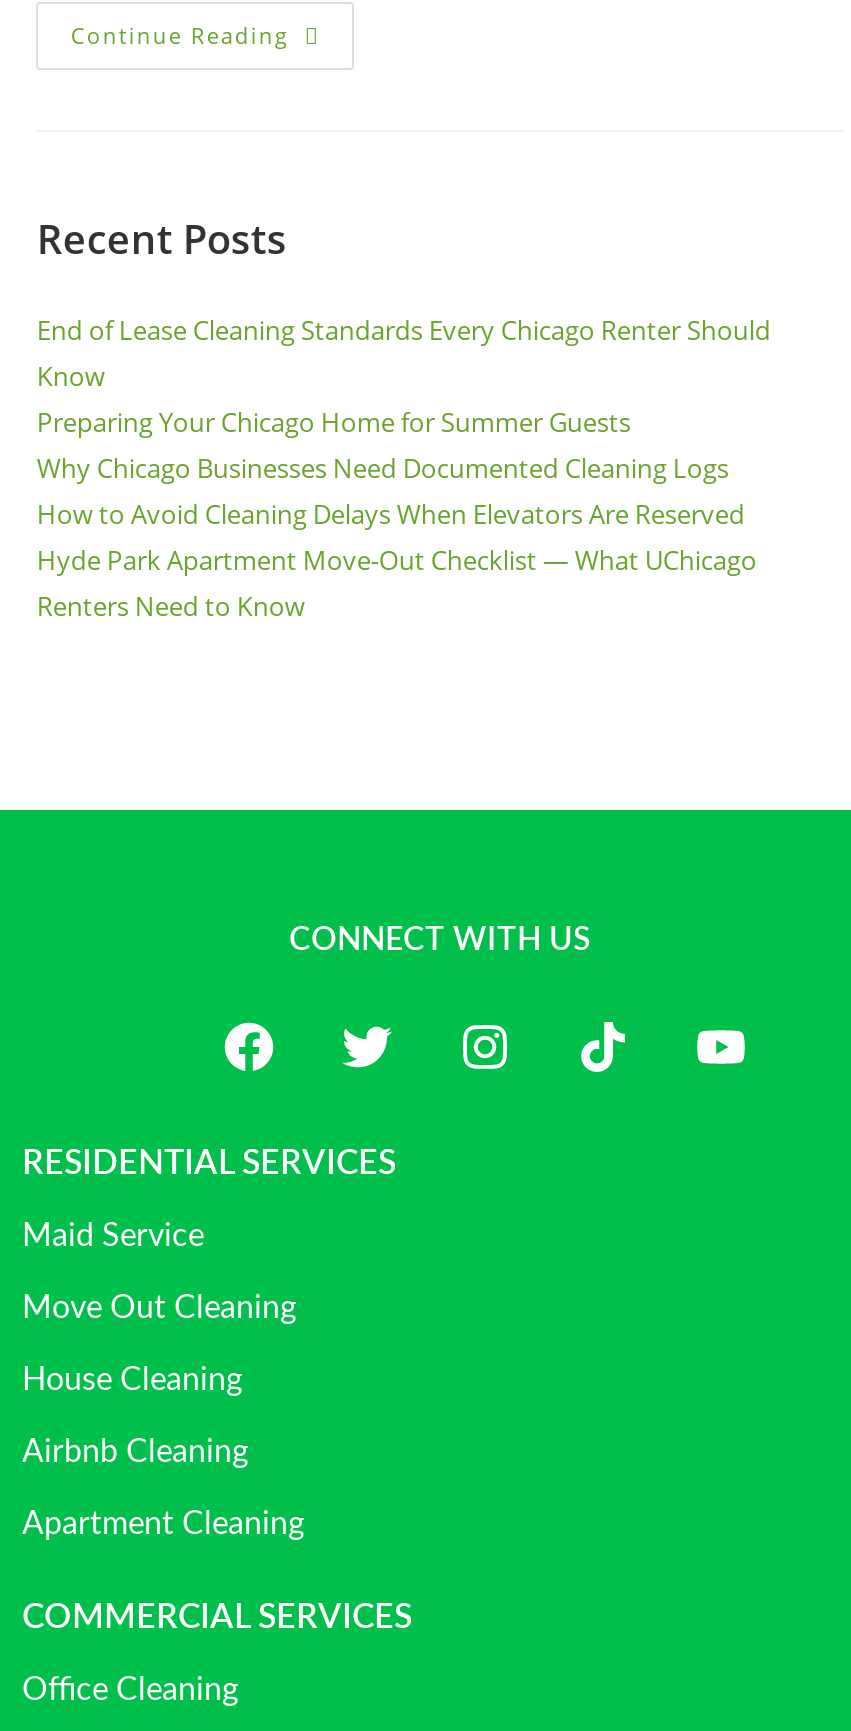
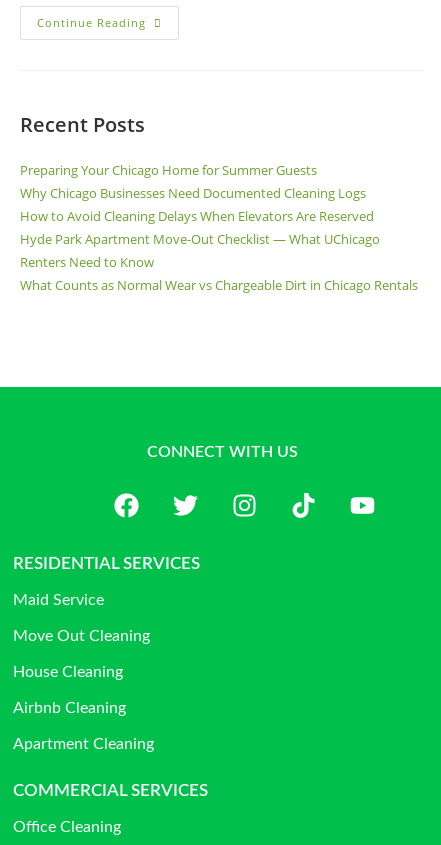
[37,312,771,394] End of Lease Cleaning Standards Every Chicago Renter Should | Know -> none
moved [37,404,757,624] -> [20,161,380,271]: Preparing Your Chicago Home for Summer Guests | Why Chicago Businesses Need Documented Cleaning Logs | How to Avoid Cleaning Delays When Elevators Are Reserved | Hyde Park Apartment Move-Out Checklist — What UChicago | Renters Need to Know
none -> [20,276,418,294] What Counts as Normal Wear vs Chargeable Dirt in Chicago Rentals

